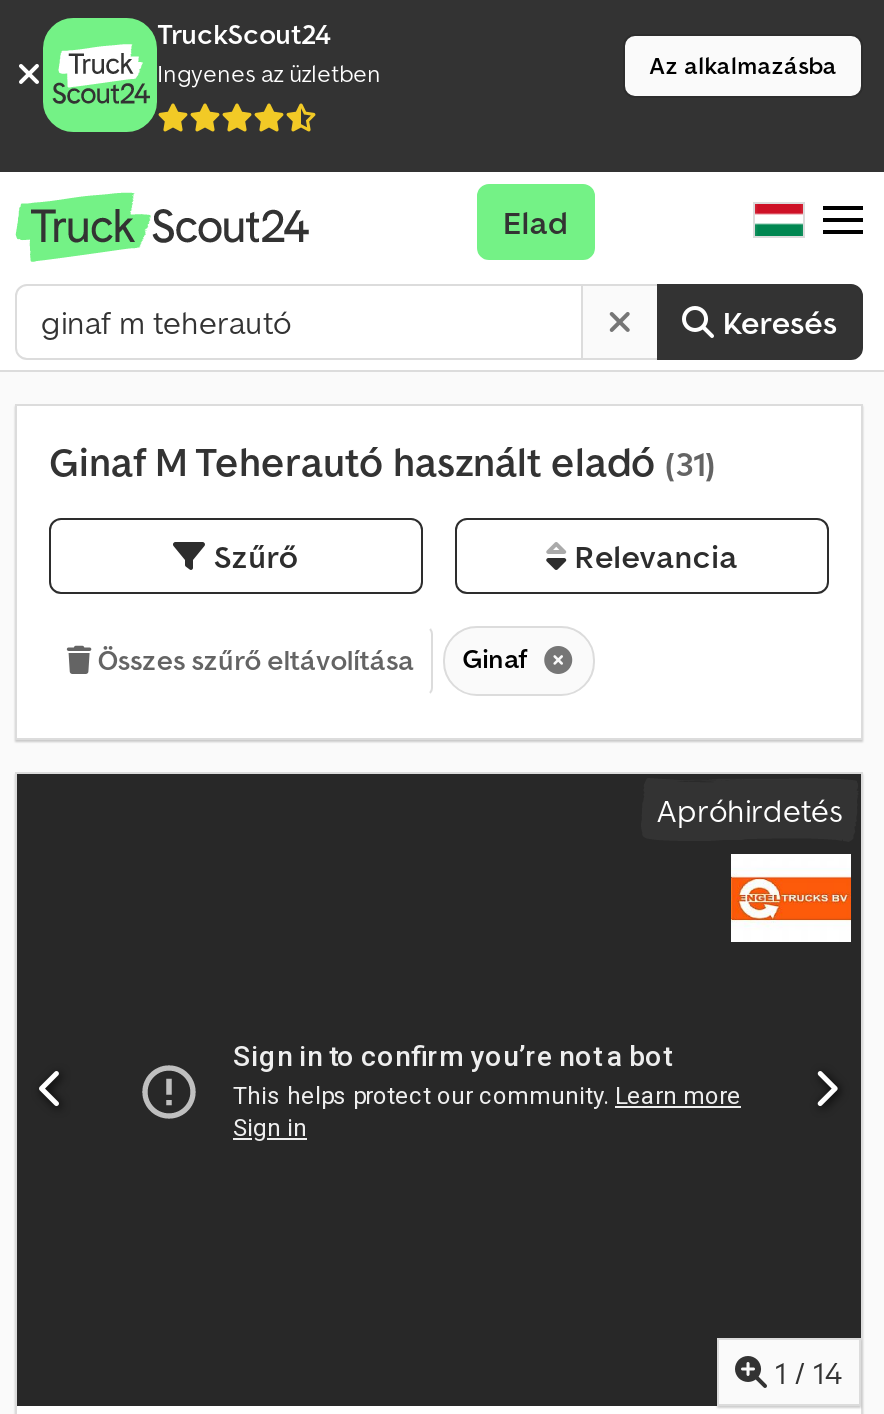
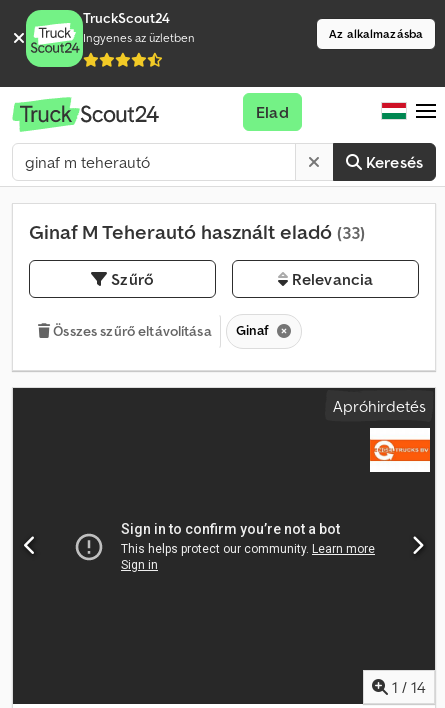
[49,436,715,488] Ginaf M Teherautó használt eladó (31) -> [29,219,365,245] Ginaf M Teherautó használt eladó (33)

